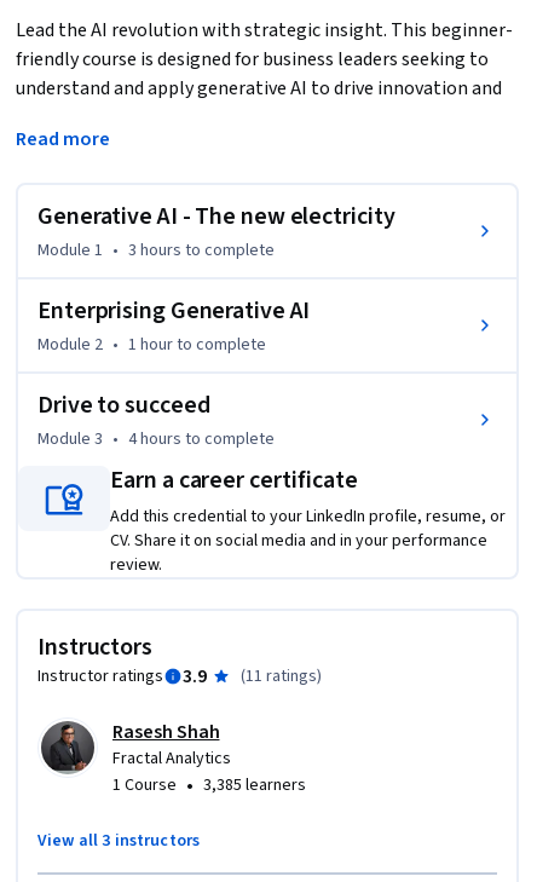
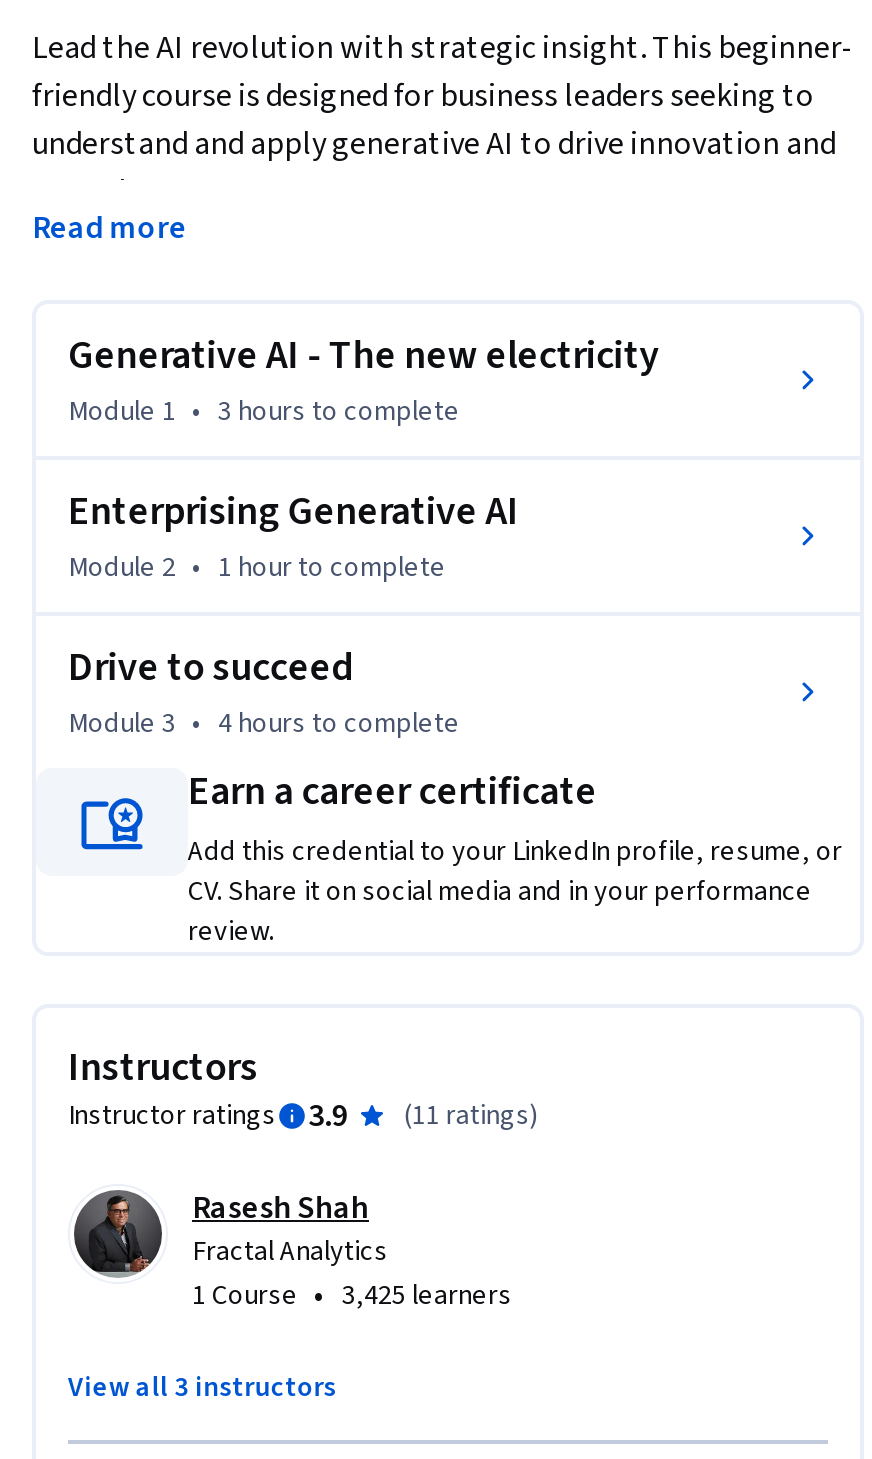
[112,772,306,799] 1 Course • 3,385 learners -> [192,1274,512,1318] 1 Course • 3,425 learners

